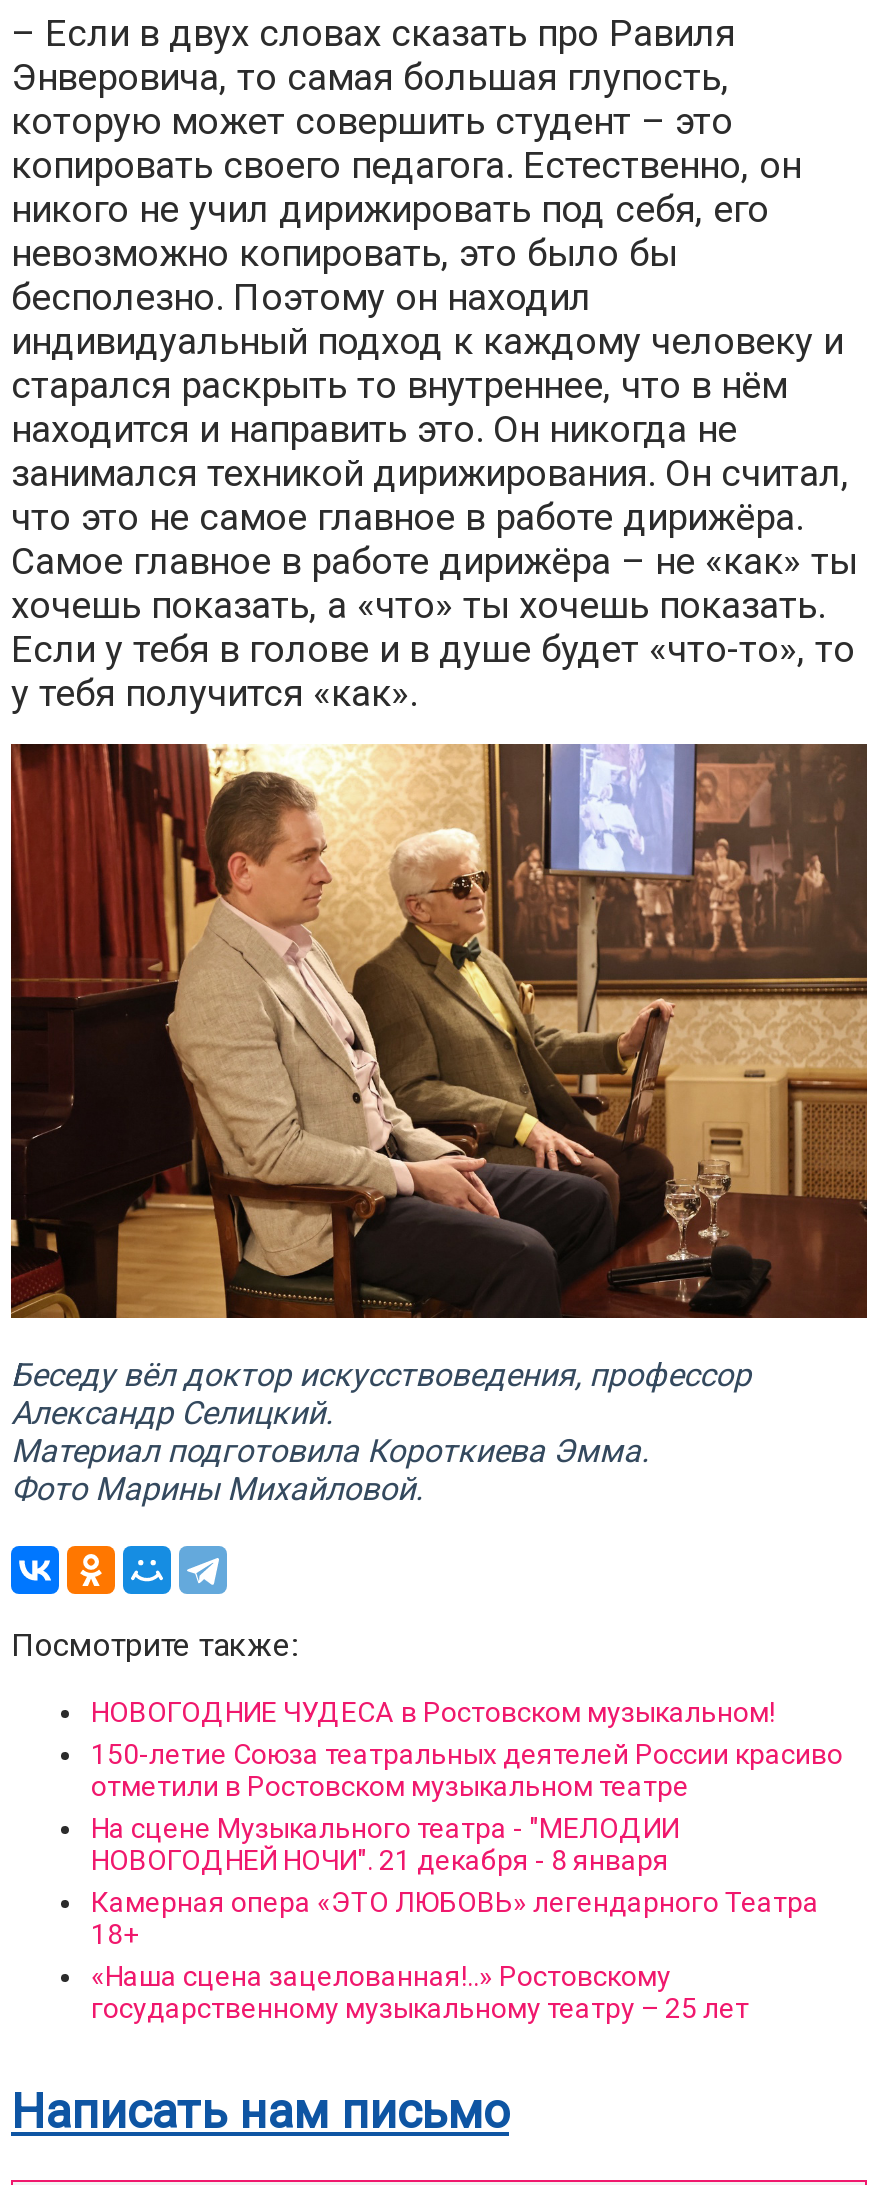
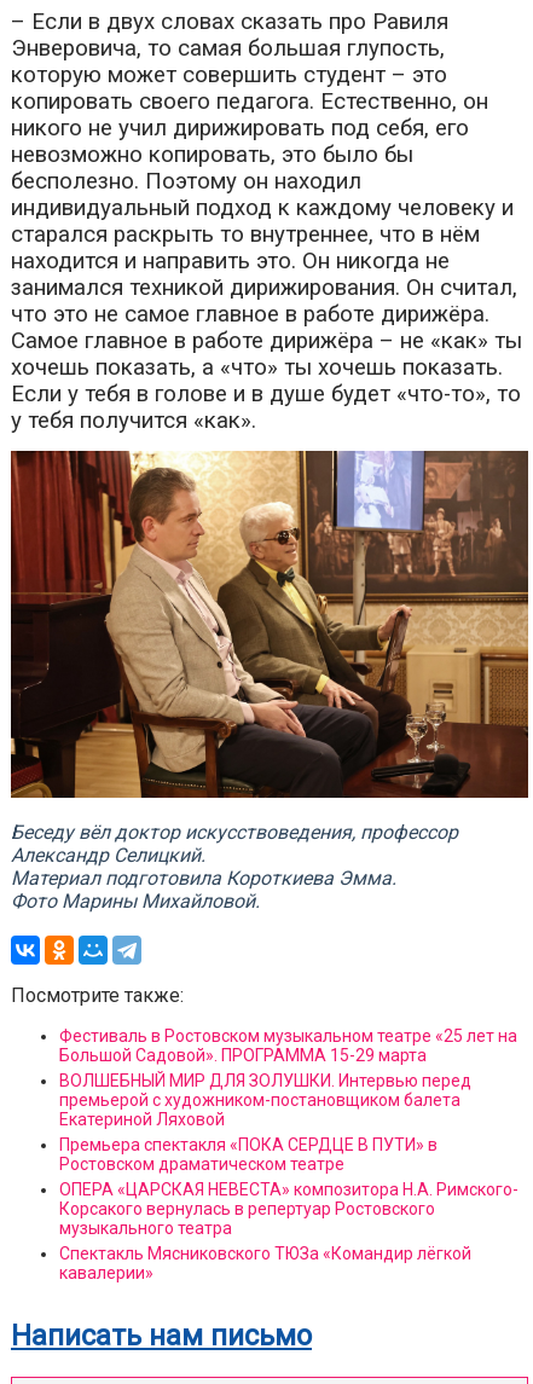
[91,1696,843,2024] НОВОГОДНИЕ ЧУДЕСА в Ростовском музыкальном! | 150-летие Союза театральных деятелей России красиво | отметили в Ростовском музыкальном театре | На сцене Музыкального театра - "МЕЛОДИИ | НОВОГОДНЕЙ НОЧИ". 21 декабря - 8 января | Камерная опера «ЭТО ЛЮБОВЬ» легендарного Театра | 18+ | «Наша сцена зацелованная!..» Ростовскому | государственному музыкальному театру – 25 лет -> [59,1026,518,1282] Фестиваль в Ростовском музыкальном театре «25 лет на | Большой Садовой». ПРОГРАММА 15-29 марта | ВОЛШЕБНЫЙ МИР ДЛЯ ЗОЛУШКИ. Интервью перед | премьерой с художником-постановщиком балета | Екатериной Ляховой | Премьера спектакля «ПОКА СЕРДЦЕ В ПУТИ» в | Ростовском драматическом театре | ОПЕРА «ЦАРСКАЯ НЕВЕСТА» композитора Н.А. Римского- | Корсакого вернулась в репертуар Ростовского | музыкального театра | Спектакль Мясниковского ТЮЗа «Командир лёгкой | кавалерии»

